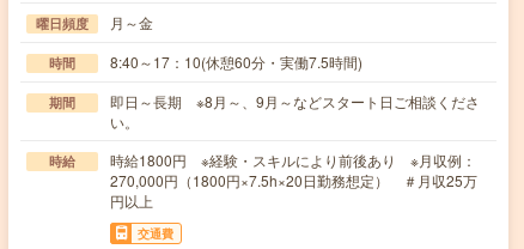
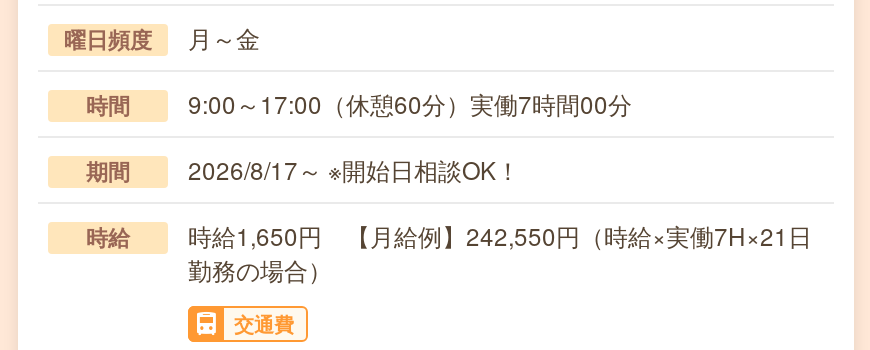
[110,51,362,72] 8:40～17：10(休憩60分・実働7.5時間) -> [188,86,632,120] 9:00～17:00（休憩60分）実働7時間00分
[110,91,480,132] 即日～長期 ※8月～、9月～などスタート日ご相談くださ | い。 -> [188,152,520,186] 2026/8/17～ ※開始日相談OK！
[110,150,477,211] 時給1800円 ※経験・スキルにより前後あり ※月収例： | 270,000円（1800円×7.5h×20日勤務想定） ＃月収25万 | 円以上 -> [188,218,812,286] 時給1,650円 【月給例】242,550円（時給×実働7H×21日 | 勤務の場合）

